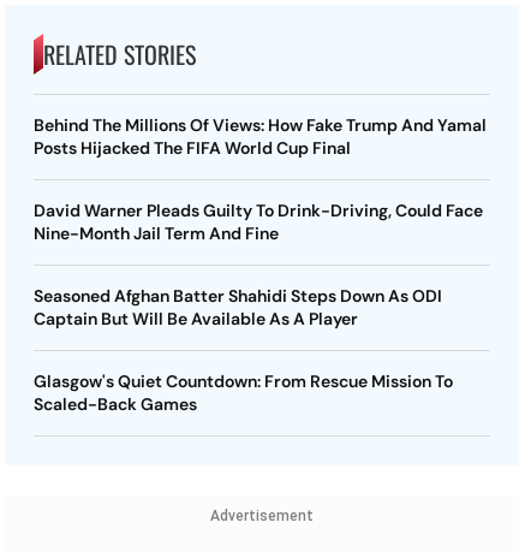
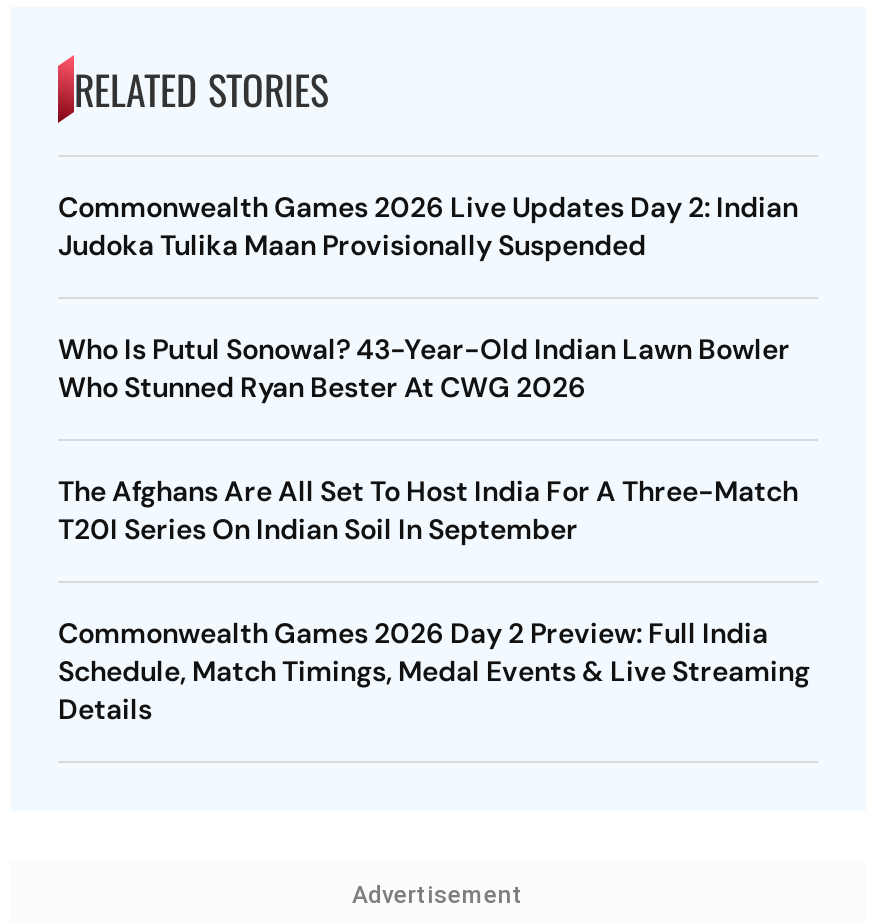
[34,114,487,159] Behind The Millions Of Views: How Fake Trump And Yamal | Posts Hijacked The FIFA World Cup Final -> [58,188,798,262] Commonwealth Games 2026 Live Updates Day 2: Indian | Judoka Tulika Maan Provisionally Suspended
[34,200,483,244] David Warner Pleads Guilty To Drink-Driving, Could Face | Nine-Month Jail Term And Fine -> [58,330,790,404] Who Is Putul Sonowal? 43-Year-Old Indian Lawn Bowler | Who Stunned Ryan Bester At CWG 2026
[34,285,442,329] Seasoned Afghan Batter Shahidi Steps Down As ODI | Captain But Will Be Available As A Player -> [58,472,798,546] The Afghans Are All Set To Host India For A Three-Match | T20I Series On Indian Soil In September
[34,370,453,415] Glasgow's Quiet Countdown: From Rescue Mission To | Scaled-Back Games -> [58,614,810,726] Commonwealth Games 2026 Day 2 Preview: Full India | Schedule, Match Timings, Medal Events & Live Streaming | Details

